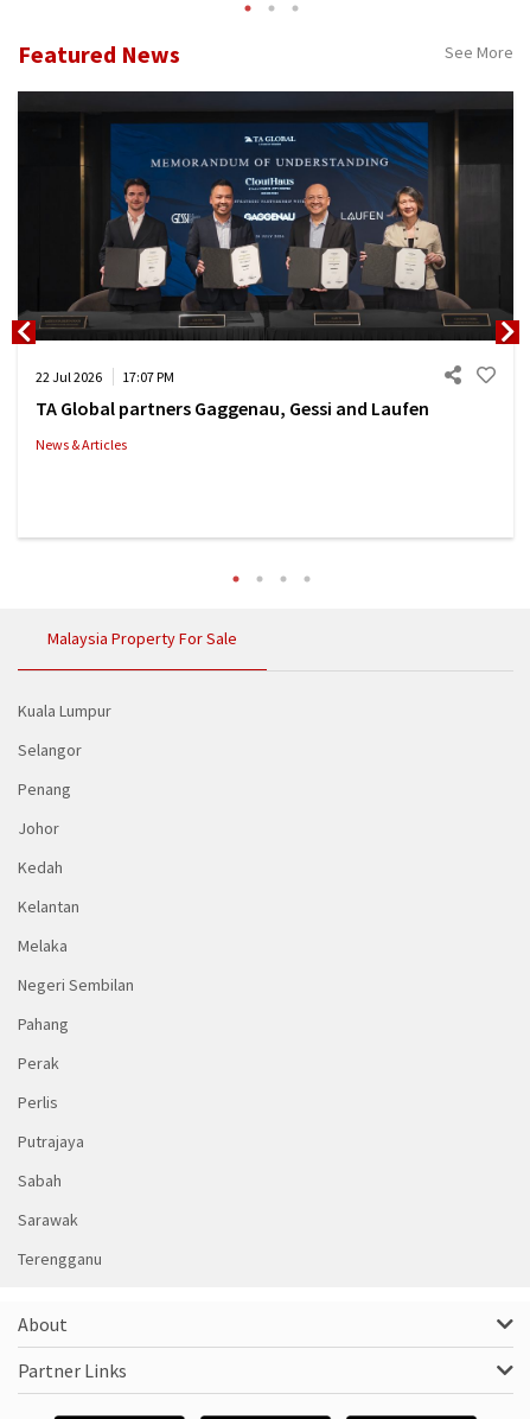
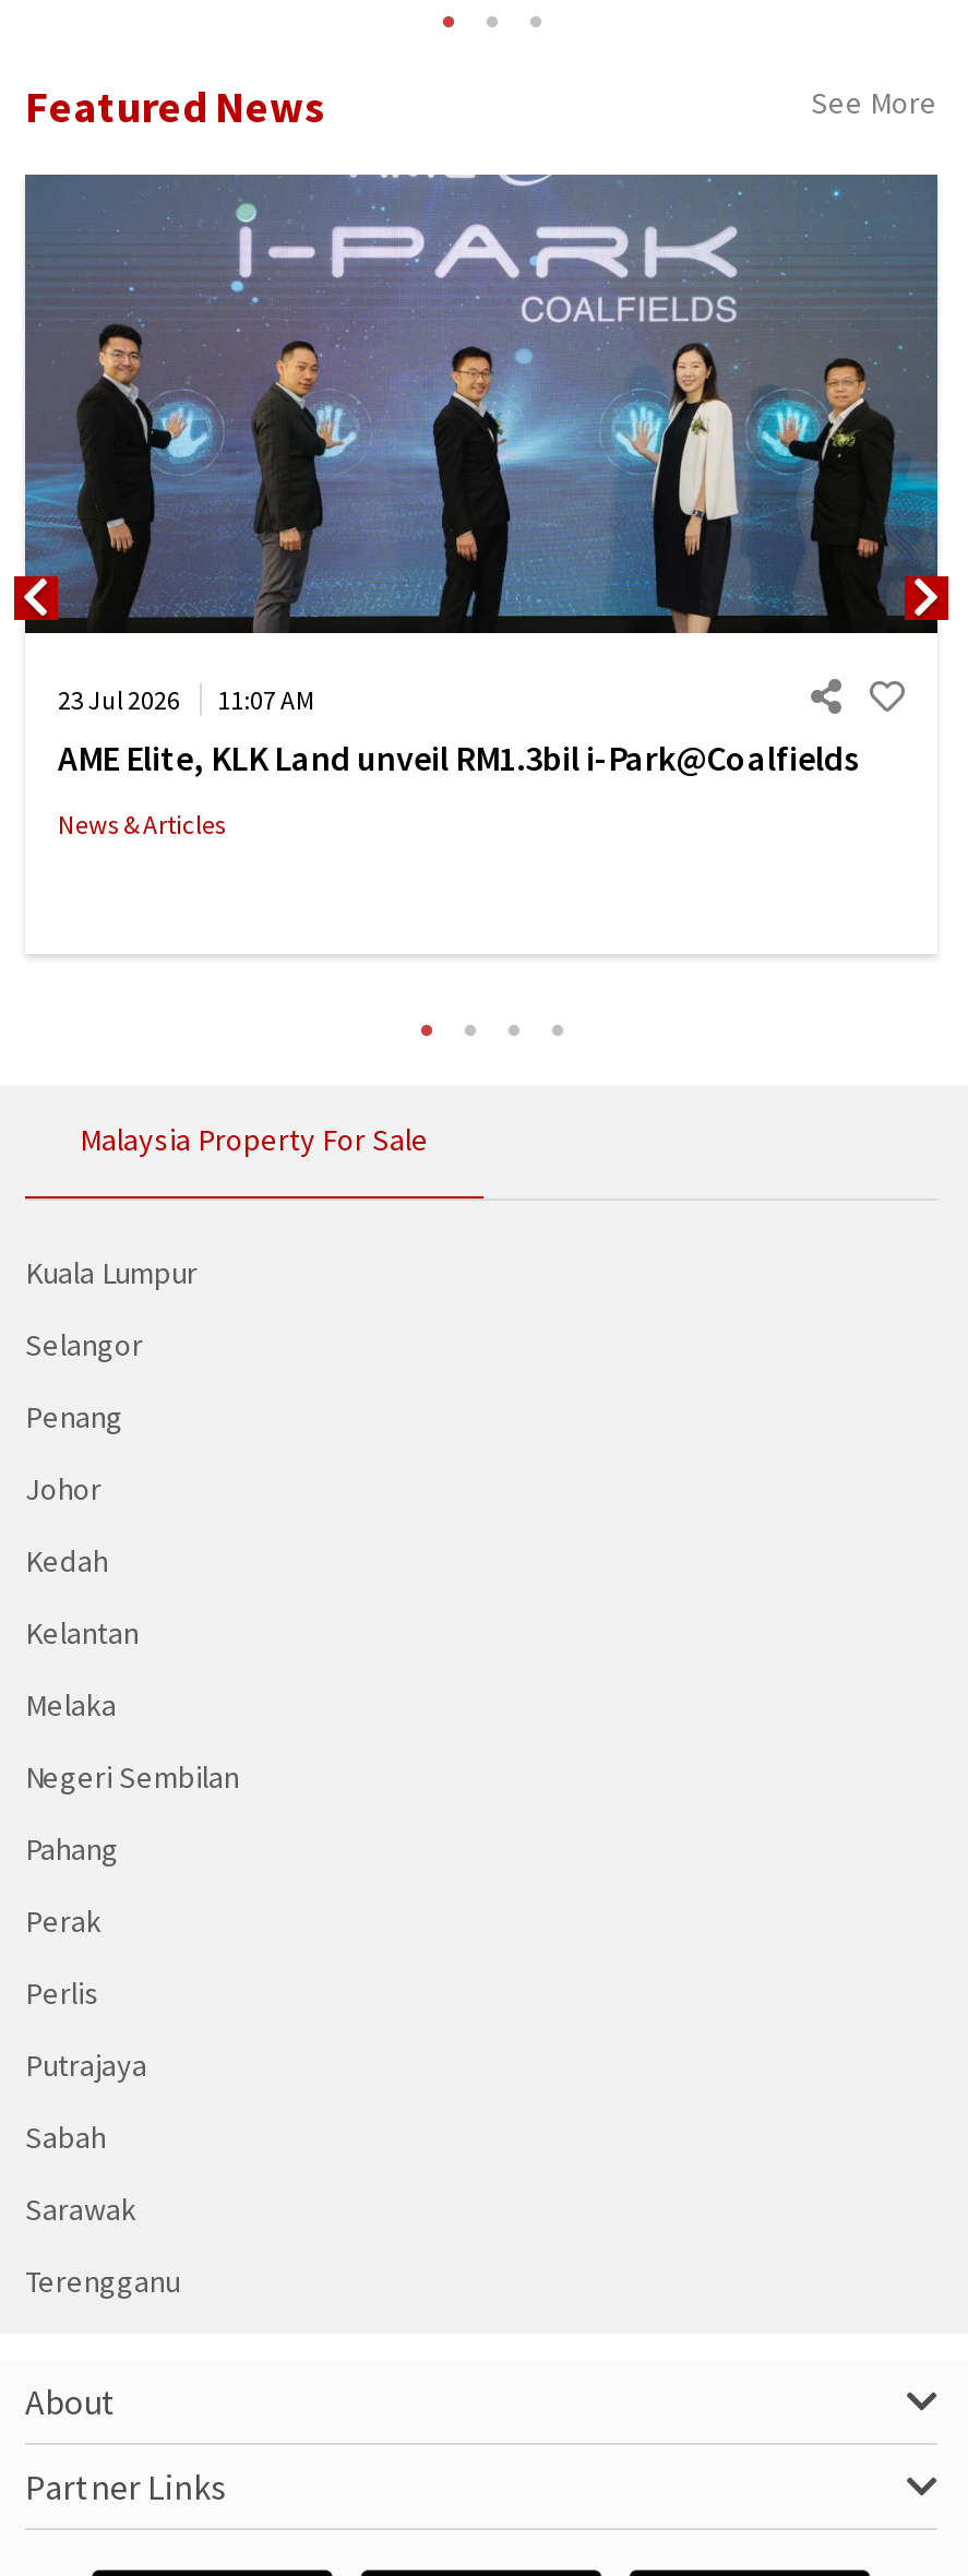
[11,90,521,420] [image] | 22 Jul 2026 | 17:07 PM | TA Global partners Gaggenau, Gessi and Laufen -> [12,172,951,780] [image] | 23 Jul 2026 | 11:07 AM | AME Elite, KLK Land unveil RM1.3bil i-Park@Coalfields

